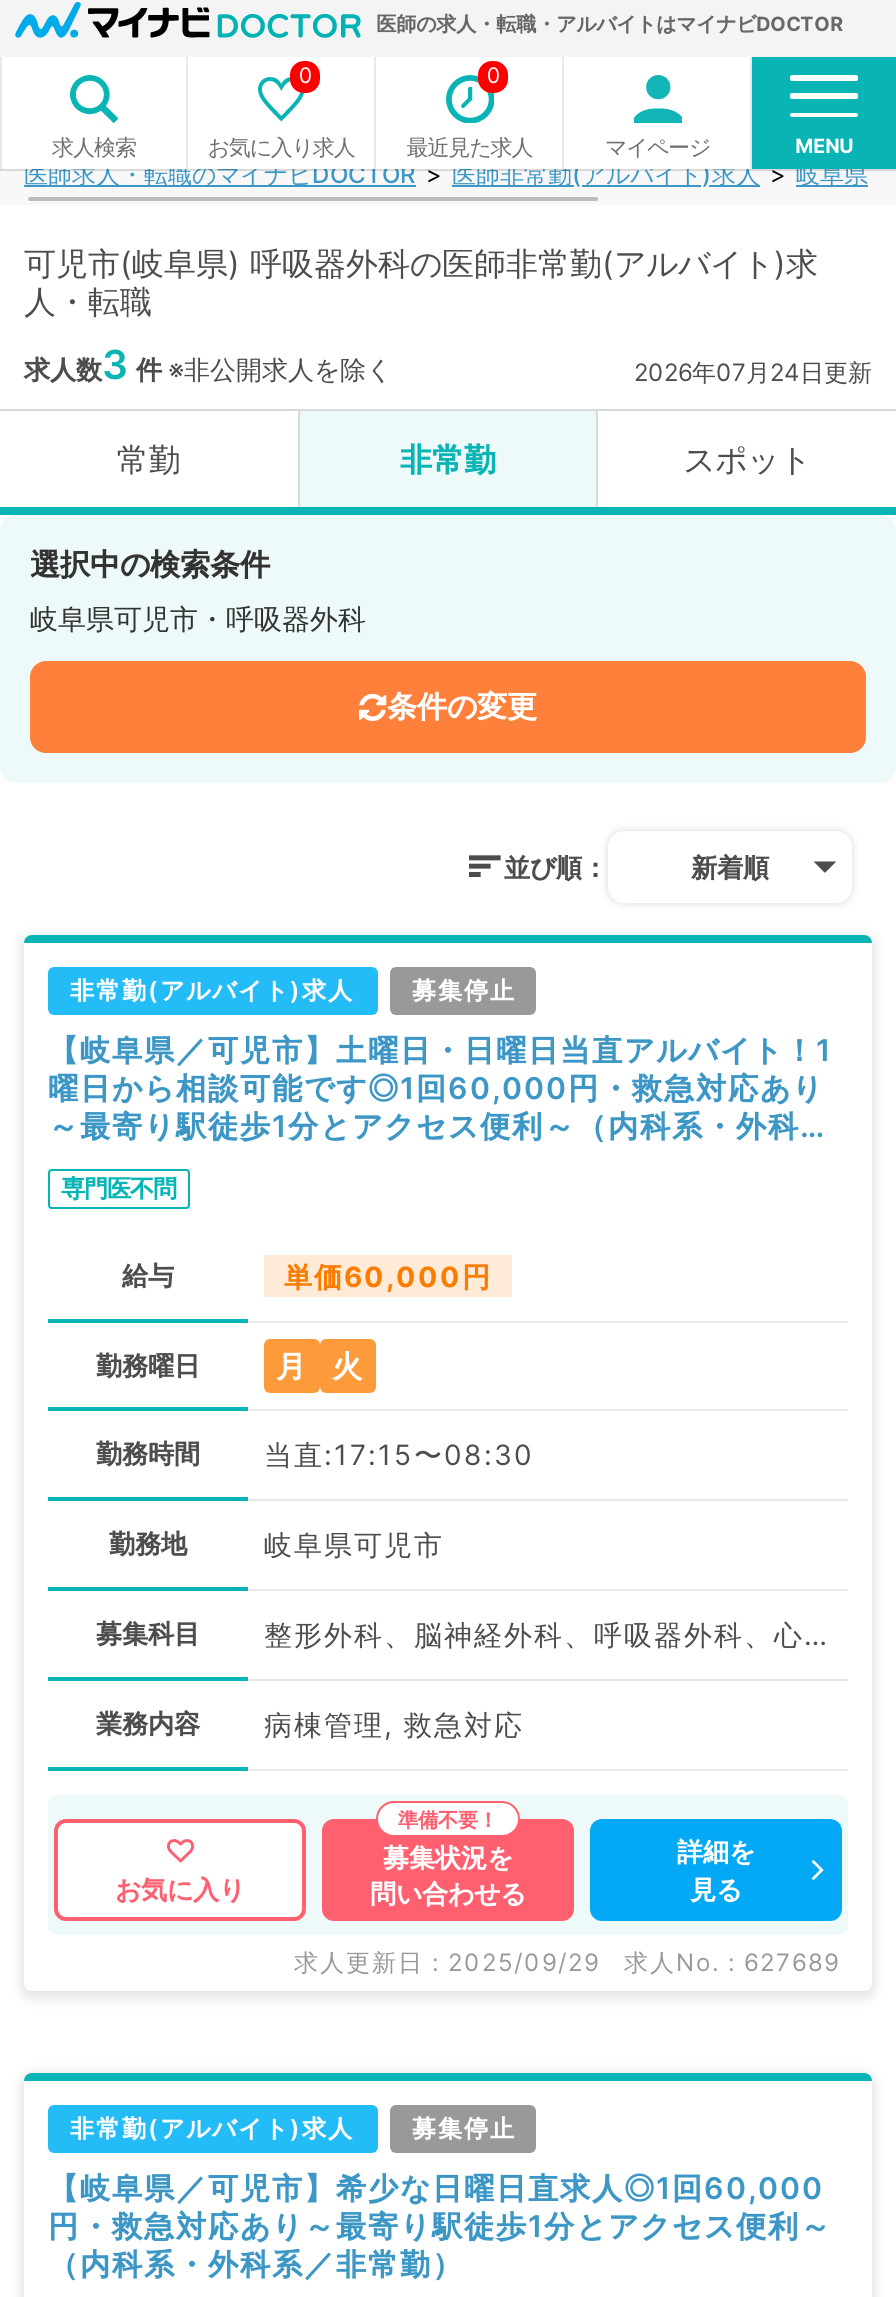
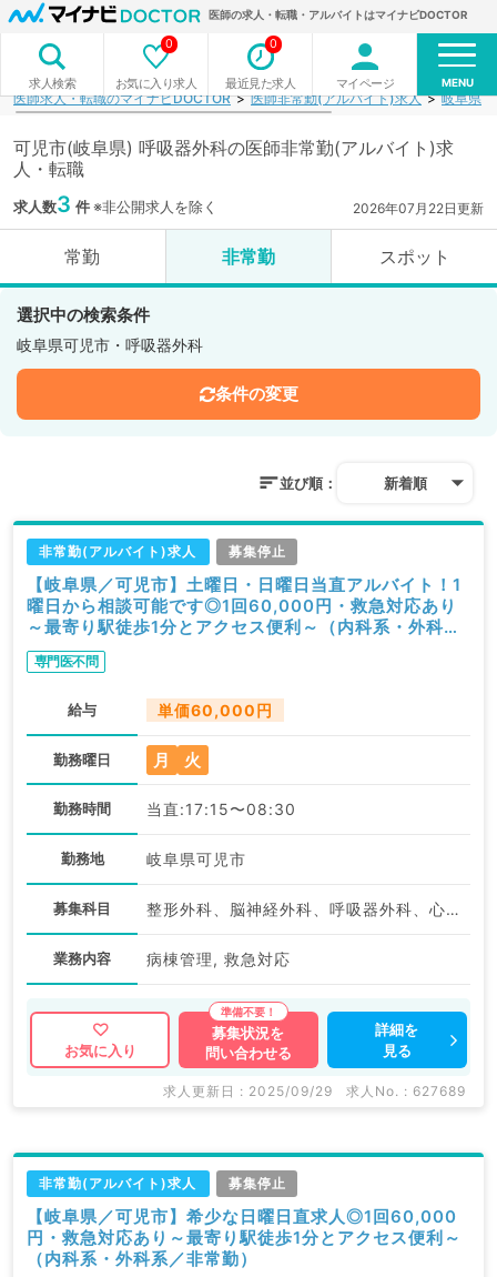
[634,357,872,387] 2026年07月24日更新 -> [353,200,484,217] 2026年07月22日更新

